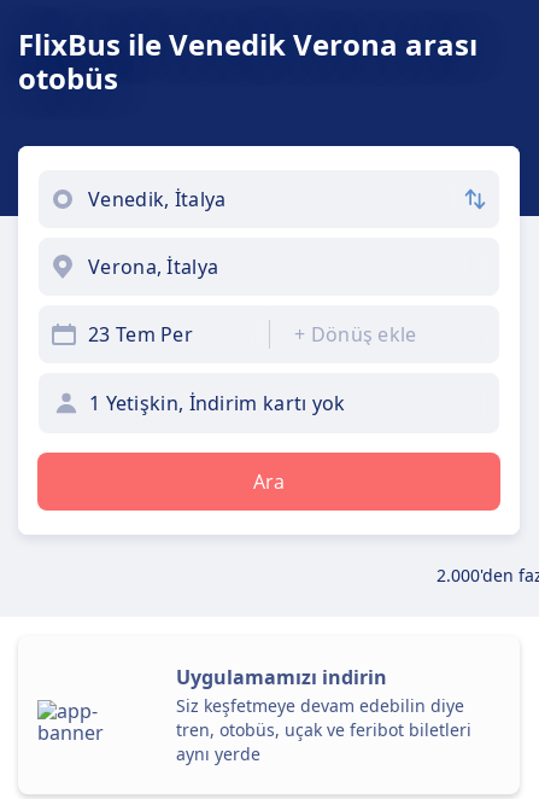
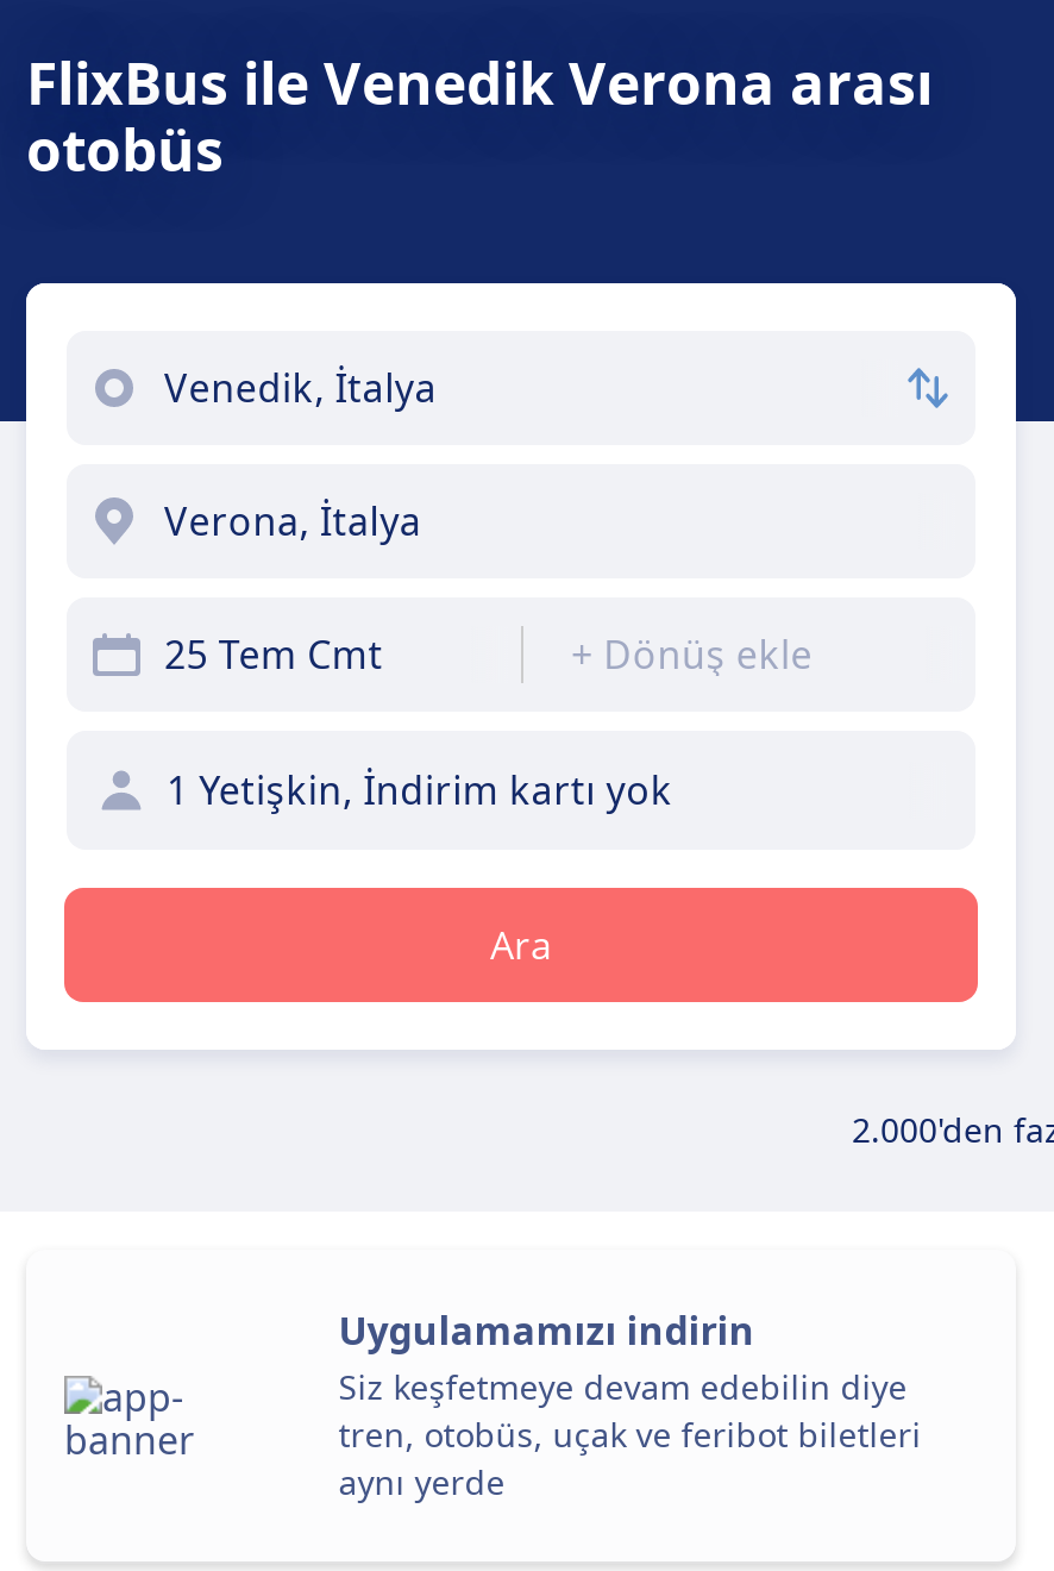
[88,321,193,348] 23 Tem Per -> [164,628,383,681] 25 Tem Cmt

